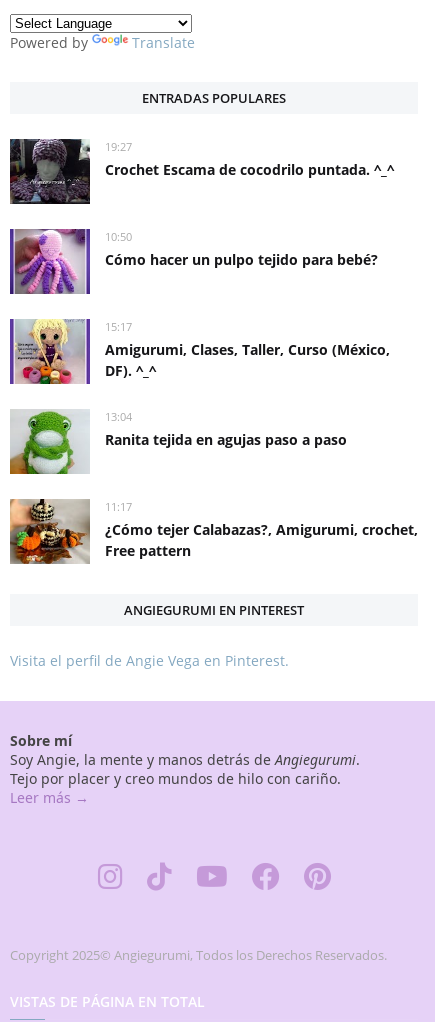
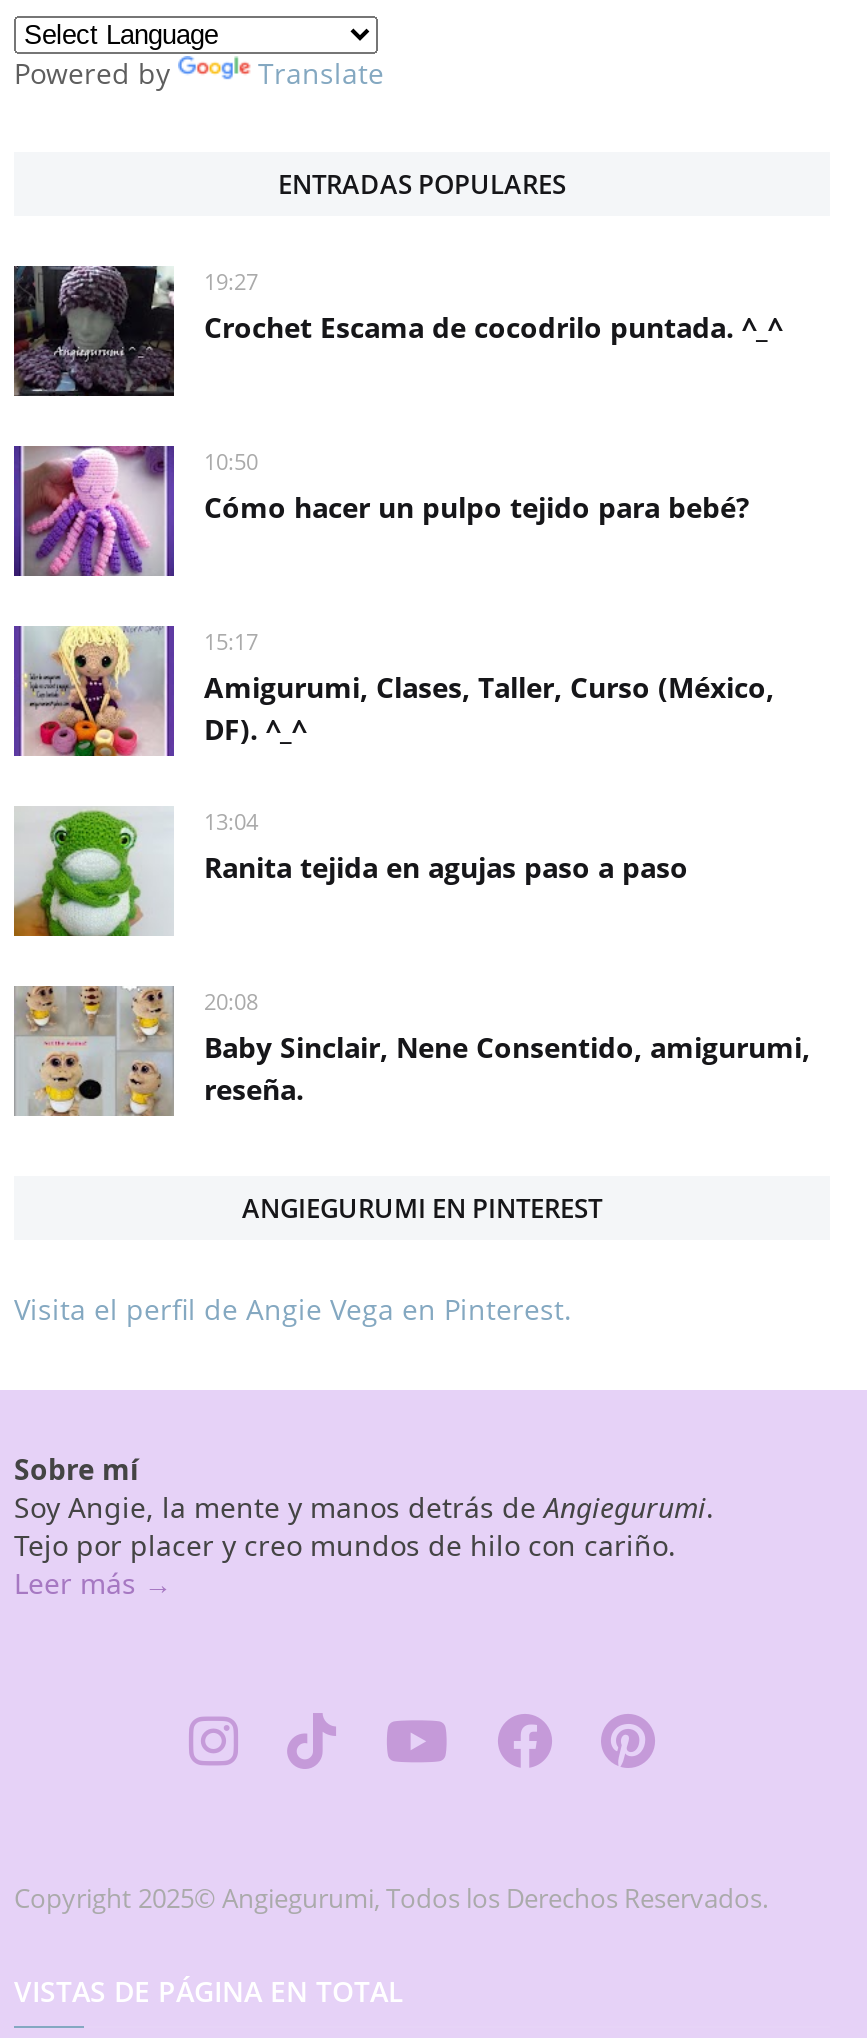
[10,499,418,564] [image] | 11:17 | ¿Cómo tejer Calabazas?, Amigurumi, crochet, | Free pattern -> [14,986,810,1116] [image] | 20:08 | Baby Sinclair, Nene Consentido, amigurumi, | reseña.

